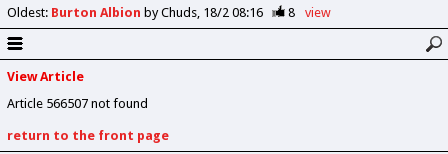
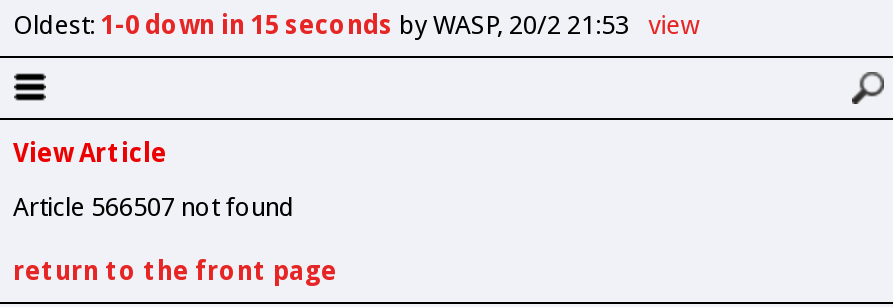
[6,5,295,20] Oldest: Burton Albion by Chuds 18/2 08:16 | 8 -> [13,9,629,39] Oldest: 1-0 down in 15 seconds by WASP 20/2 21:53

